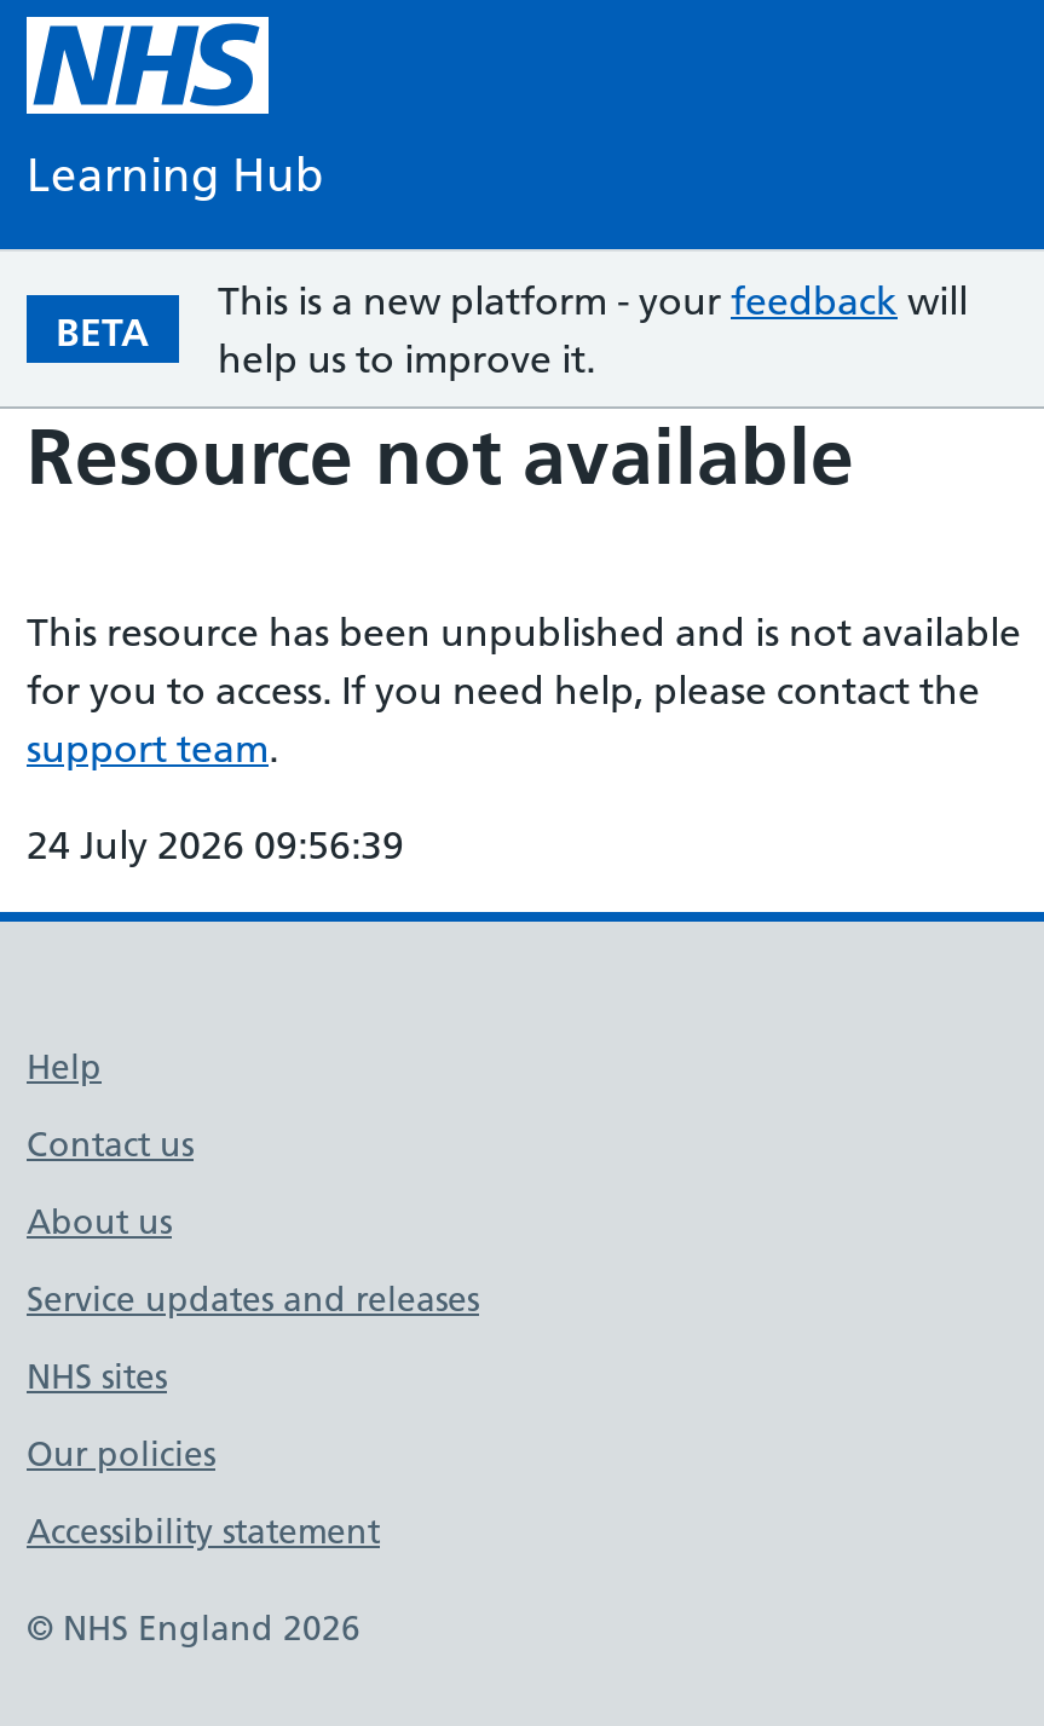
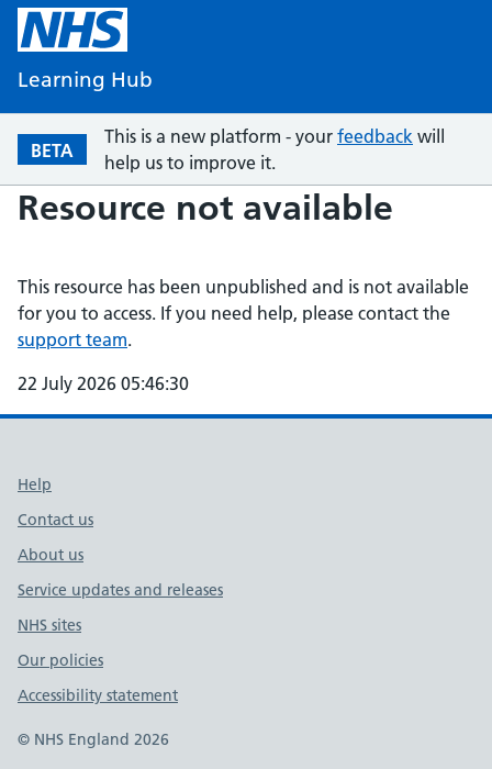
[27,820,404,868] 24 July 2026 09:56:39 -> [18,372,189,394] 22 July 2026 05:46:30

